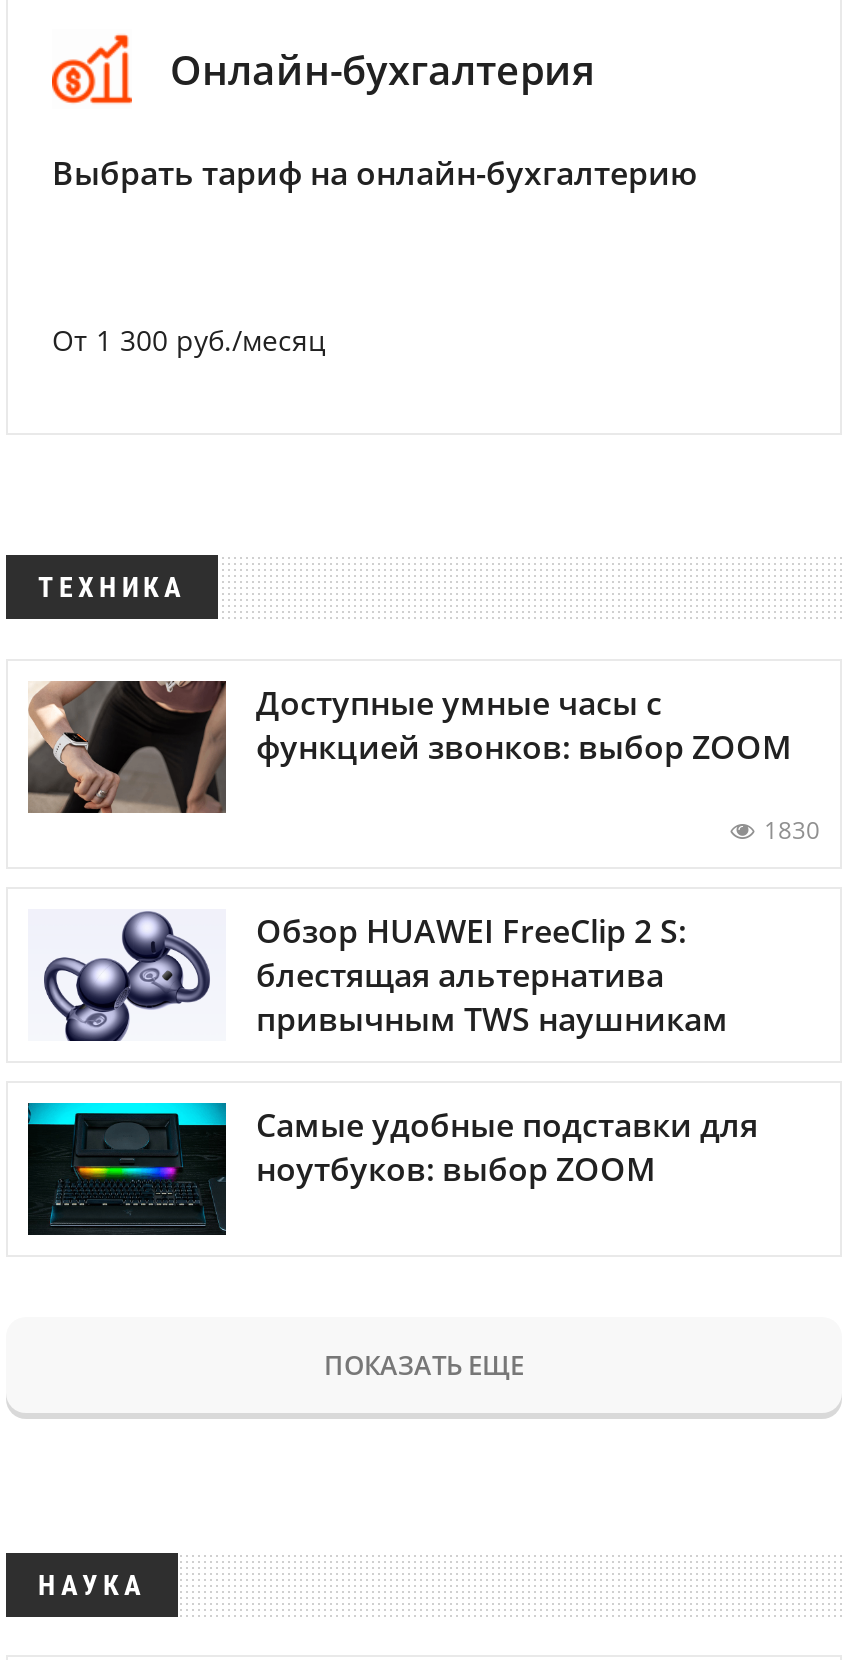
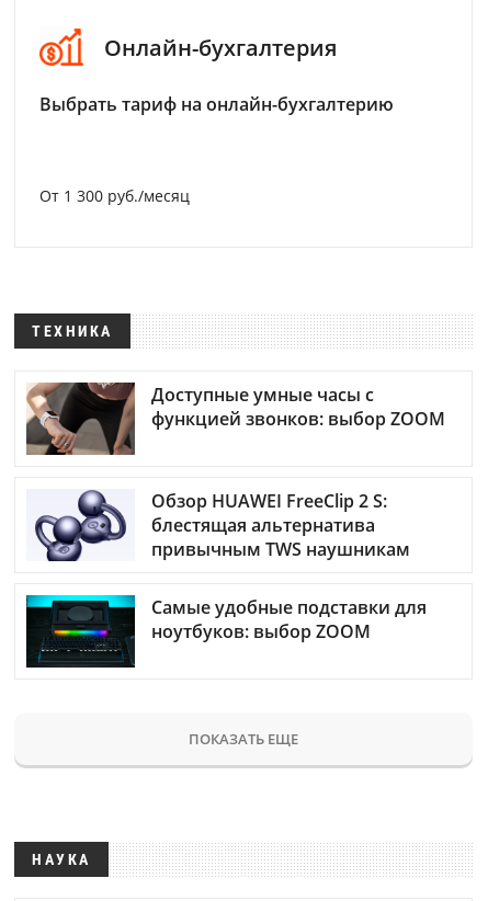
[764,812,820,846] 1830 -> none

